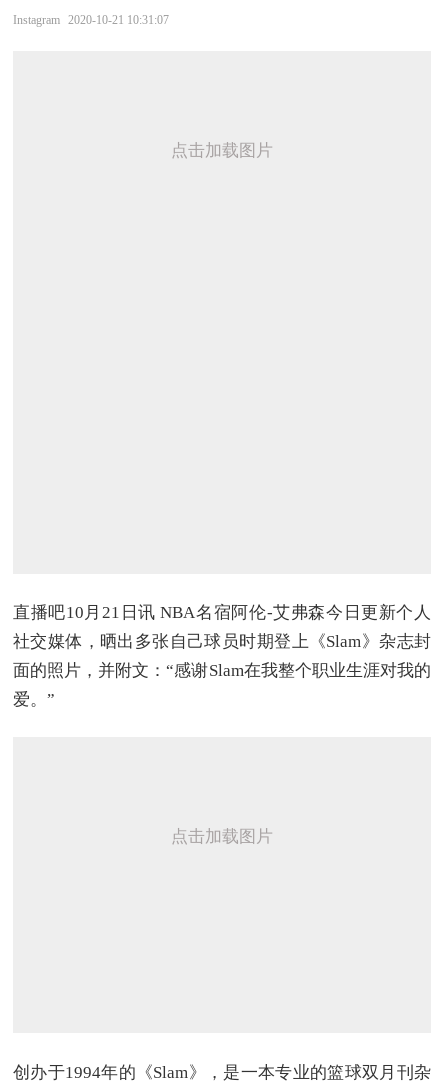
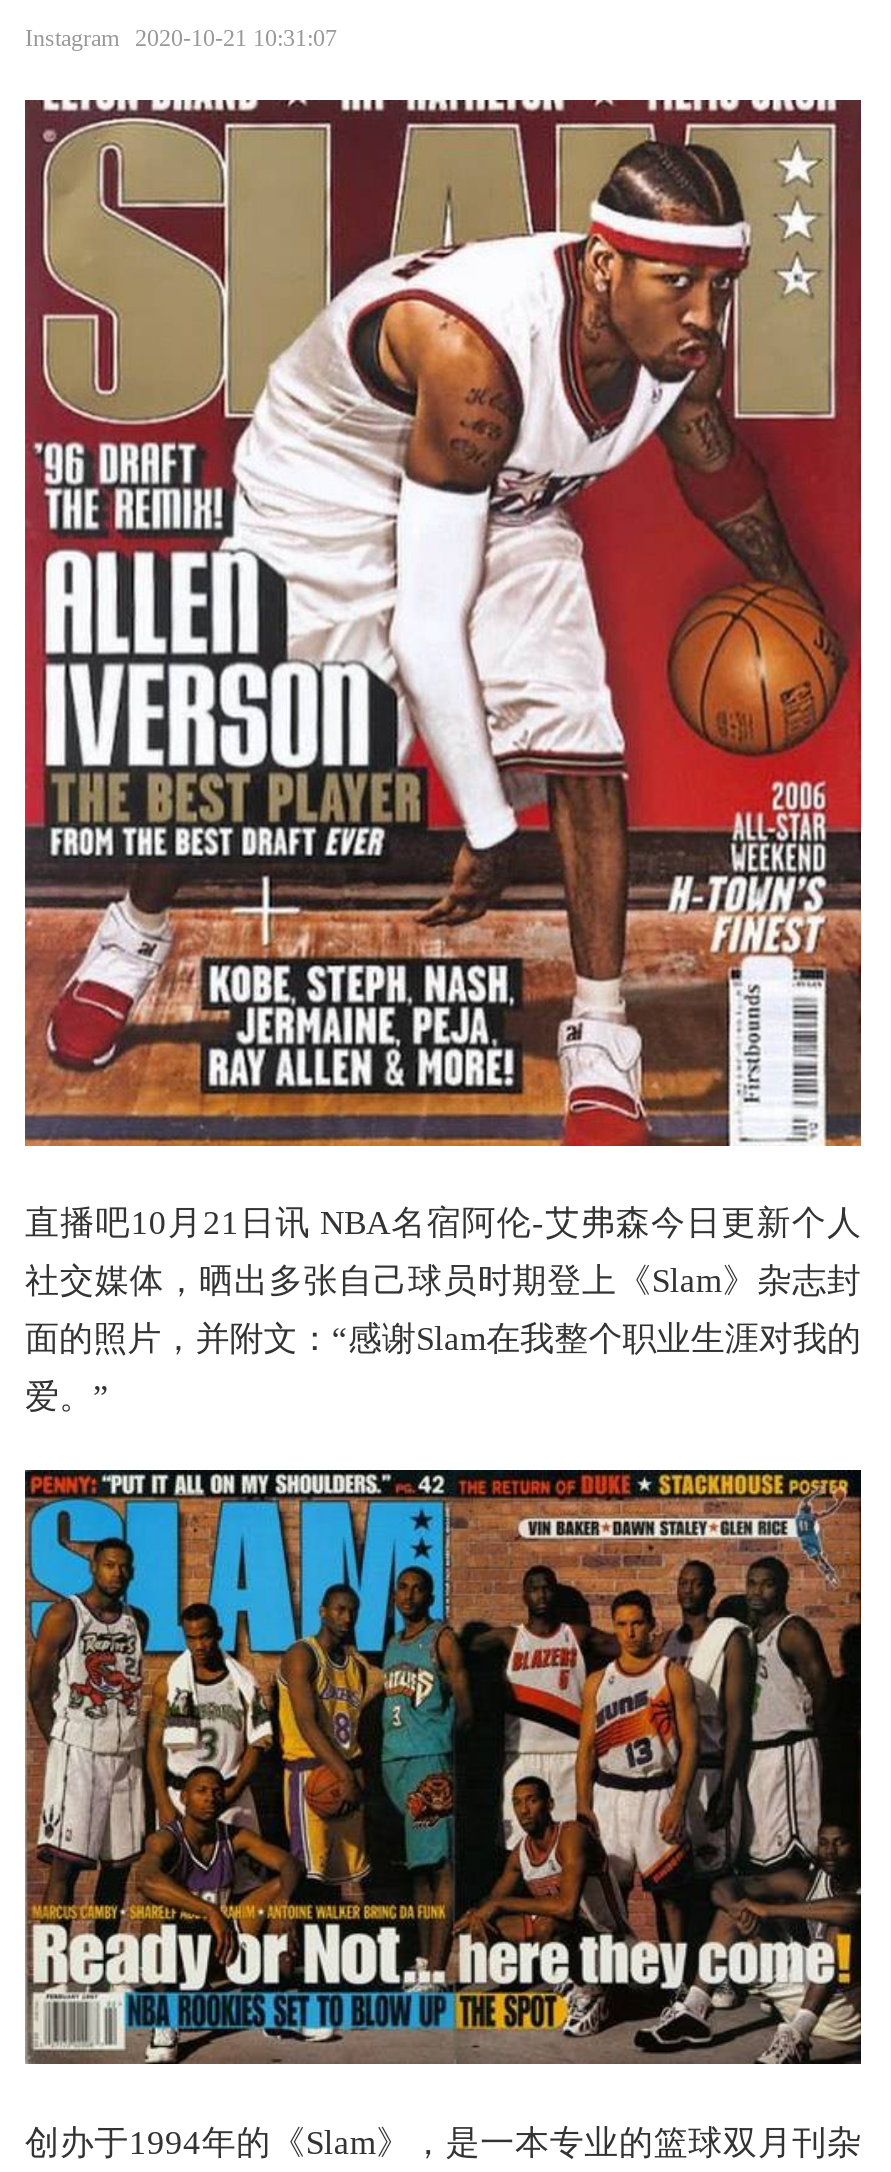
none -> [23,98,863,1148] [image]
[171,141,273,160] 点击加载图片 -> none
none -> [23,1468,863,2066] [image]
[171,827,273,846] 点击加载图片 -> none

